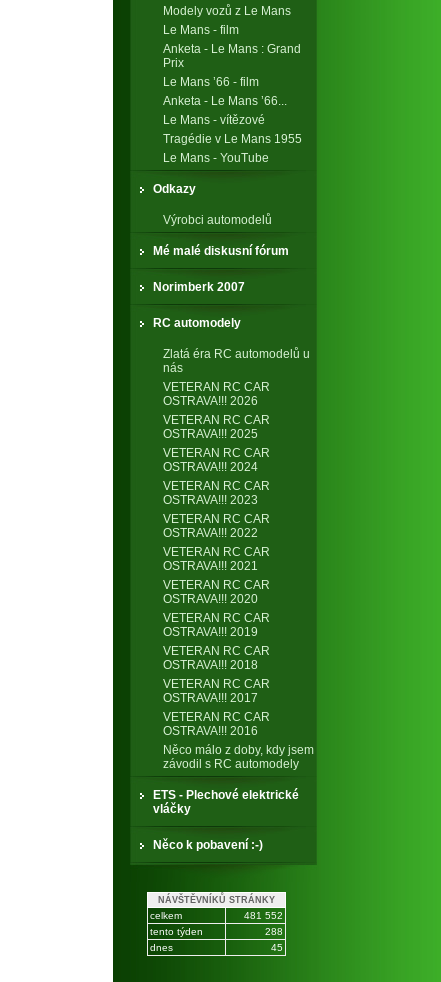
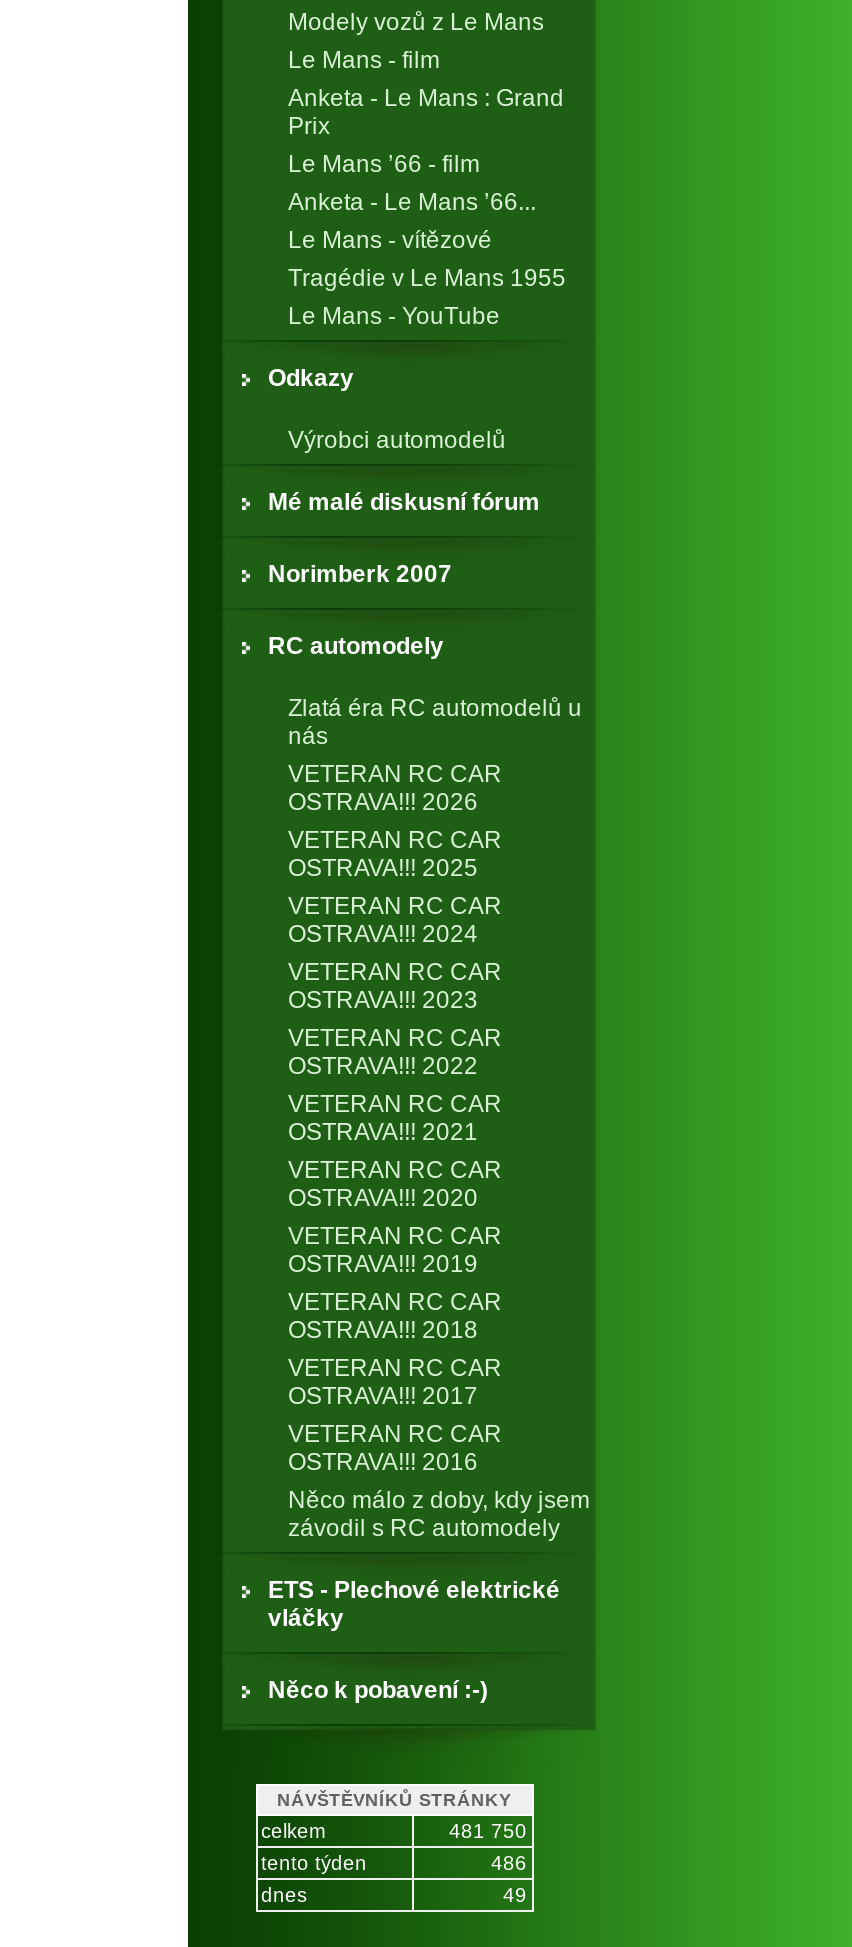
[243,910,282,921] 481 552 -> [449,1820,527,1842] 481 750
[264,926,282,937] 288 -> [491,1852,527,1874] 486
[270,942,282,953] 45 -> [503,1884,527,1906] 49

